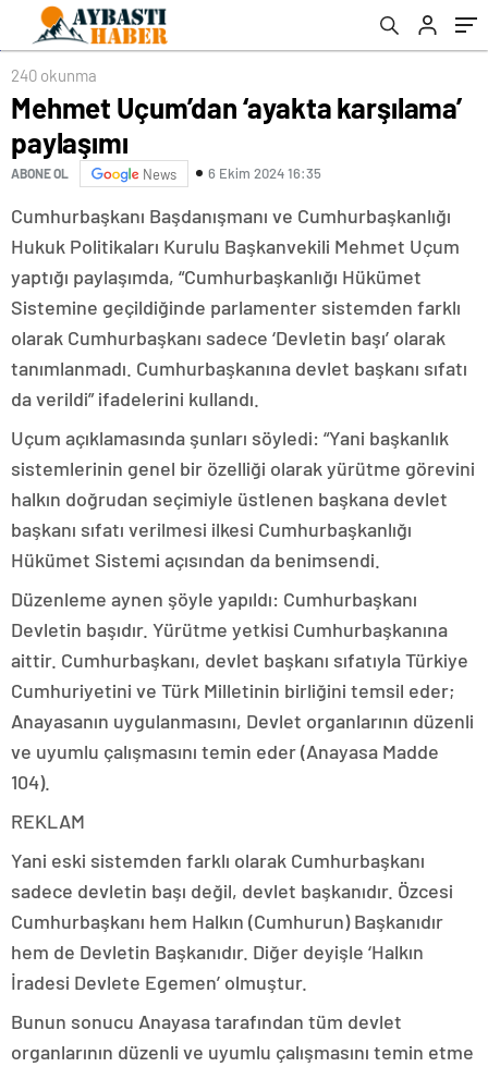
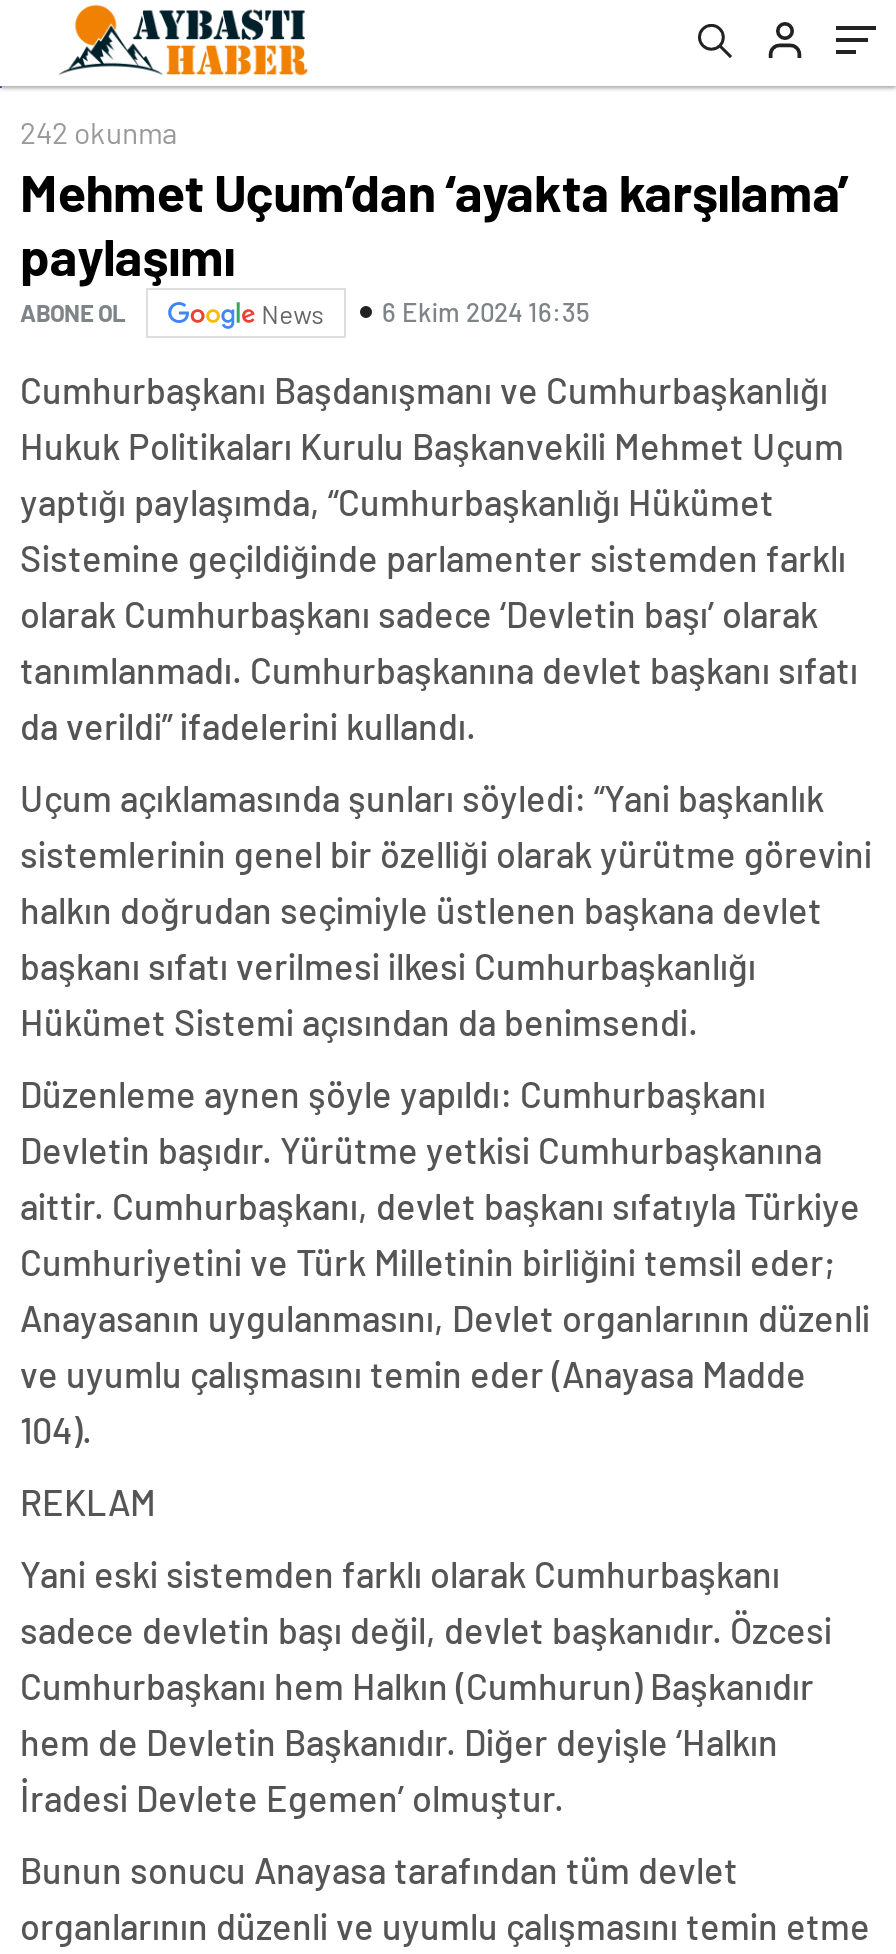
[11,65,97,84] 240 okunma -> [20,113,178,149] 242 okunma

